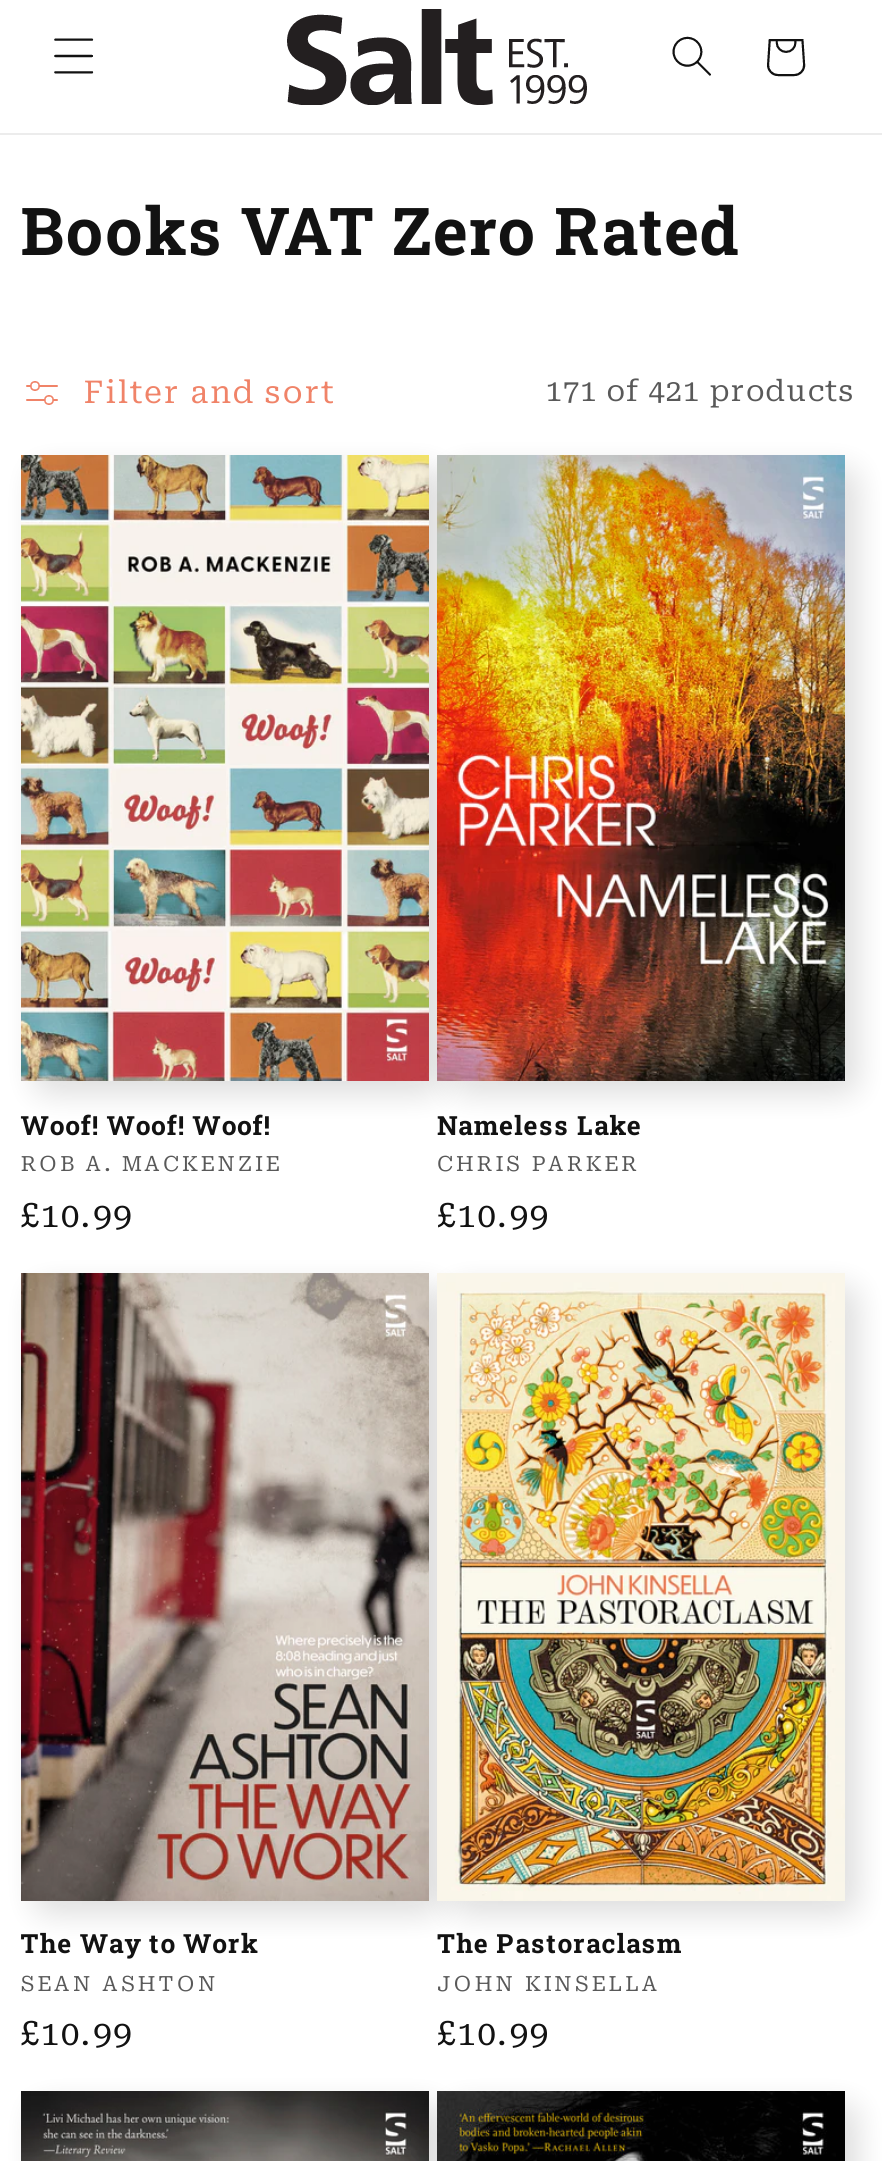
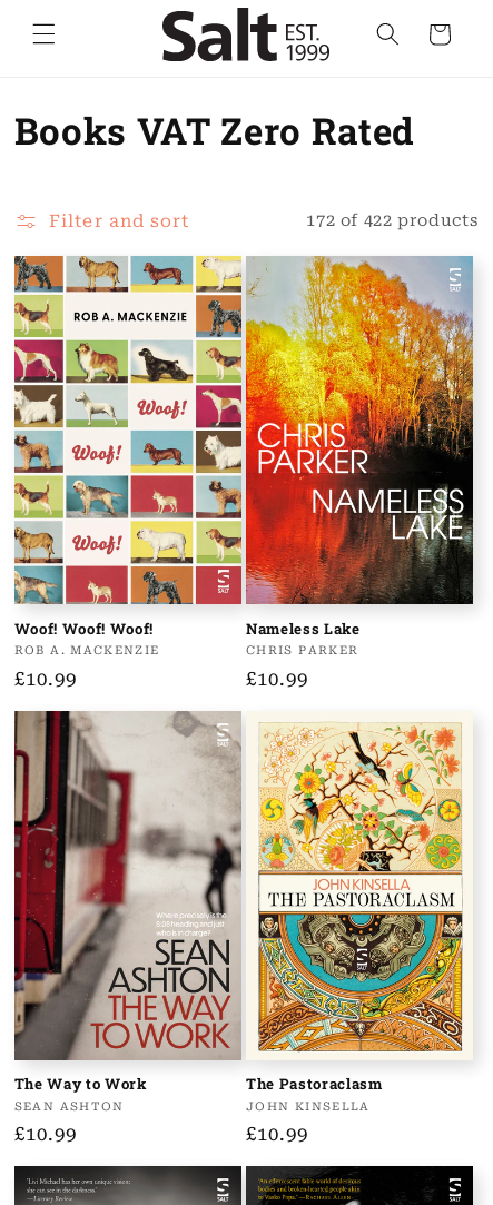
[546,374,853,410] 171 of 421 products -> [306,211,478,231] 172 of 422 products

